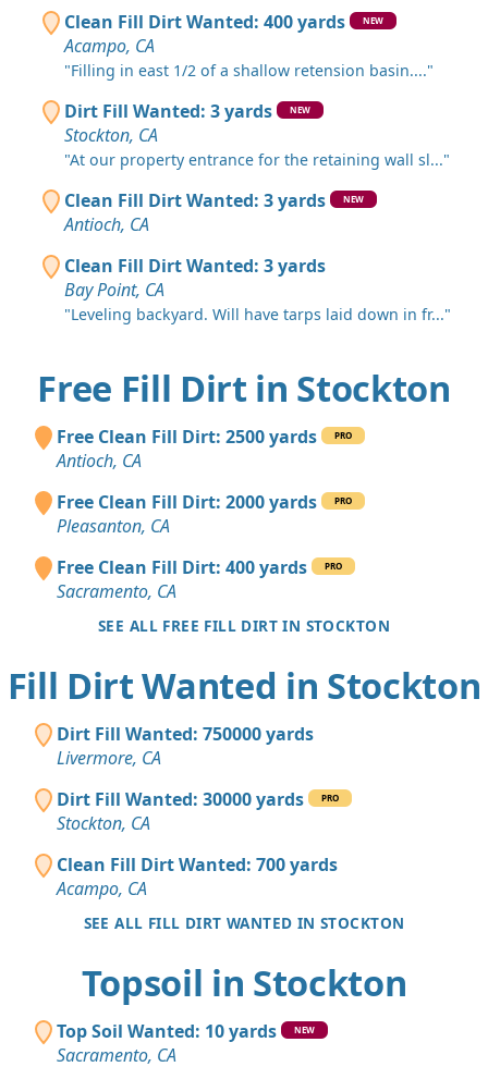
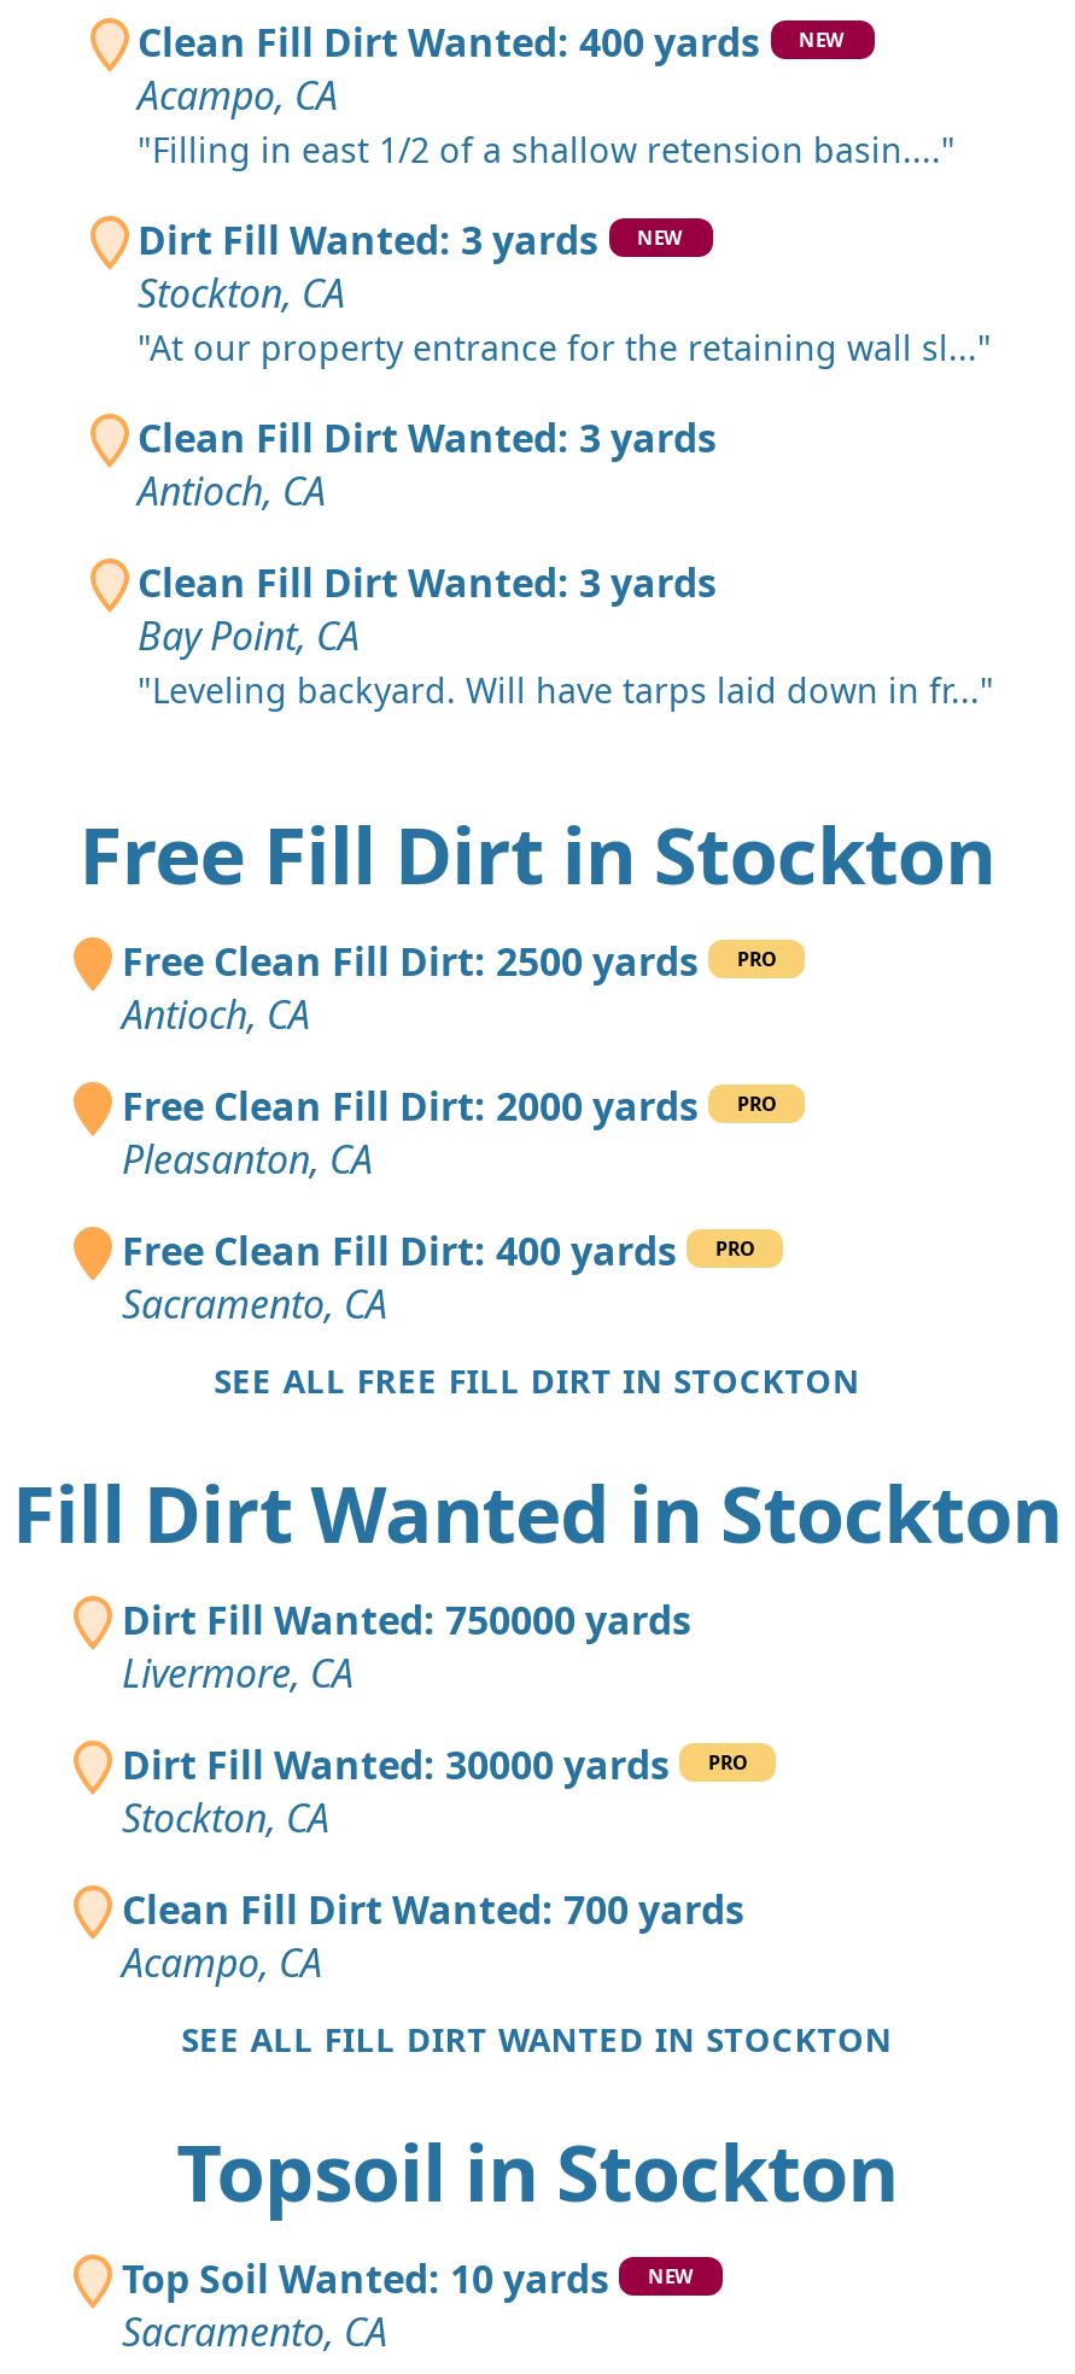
[343,193,363,205] NEW -> none

